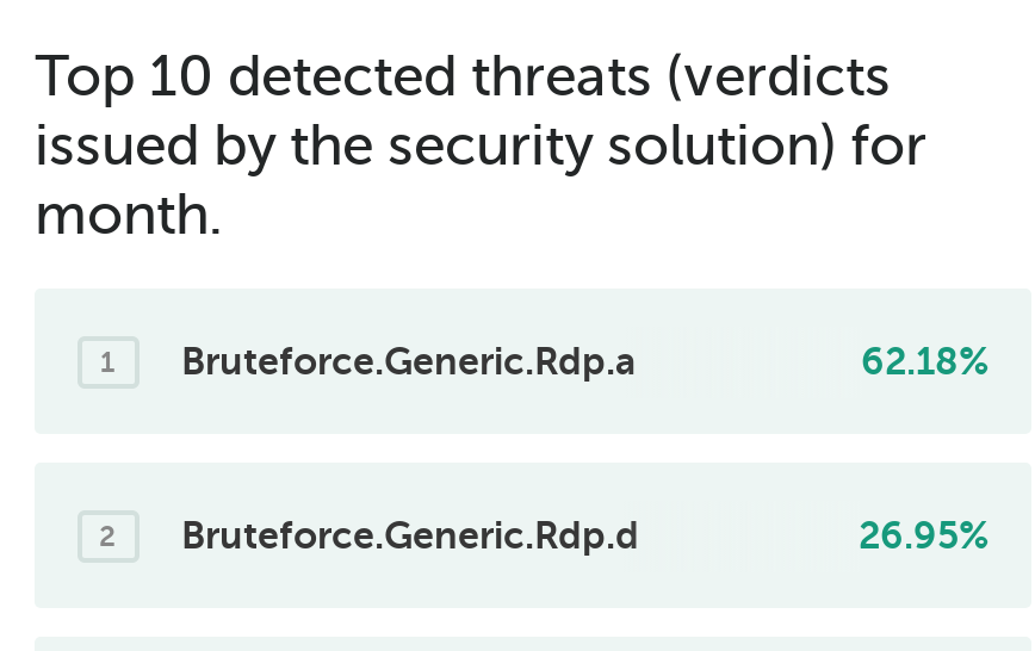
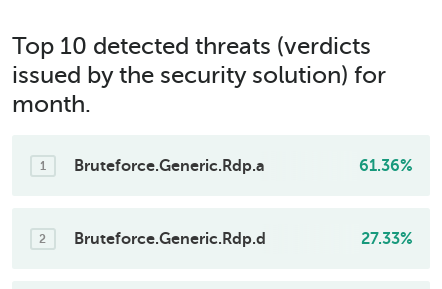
[861,340,990,383] 62.18% -> [358,156,412,174] 61.36%
[859,514,990,557] 26.95% -> [360,229,412,247] 27.33%

